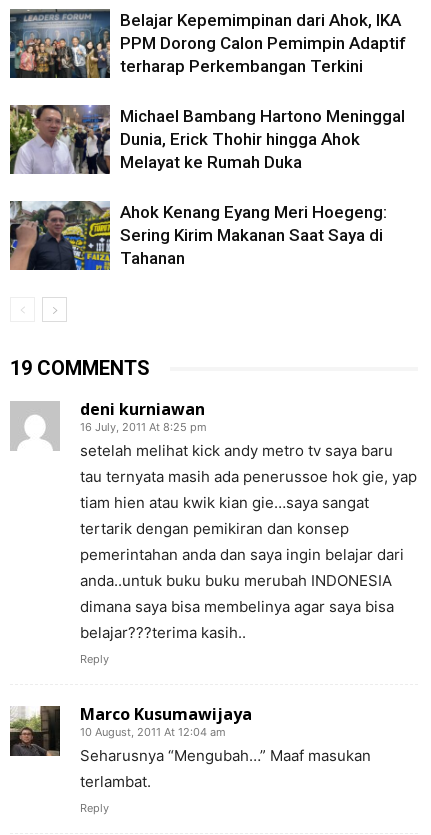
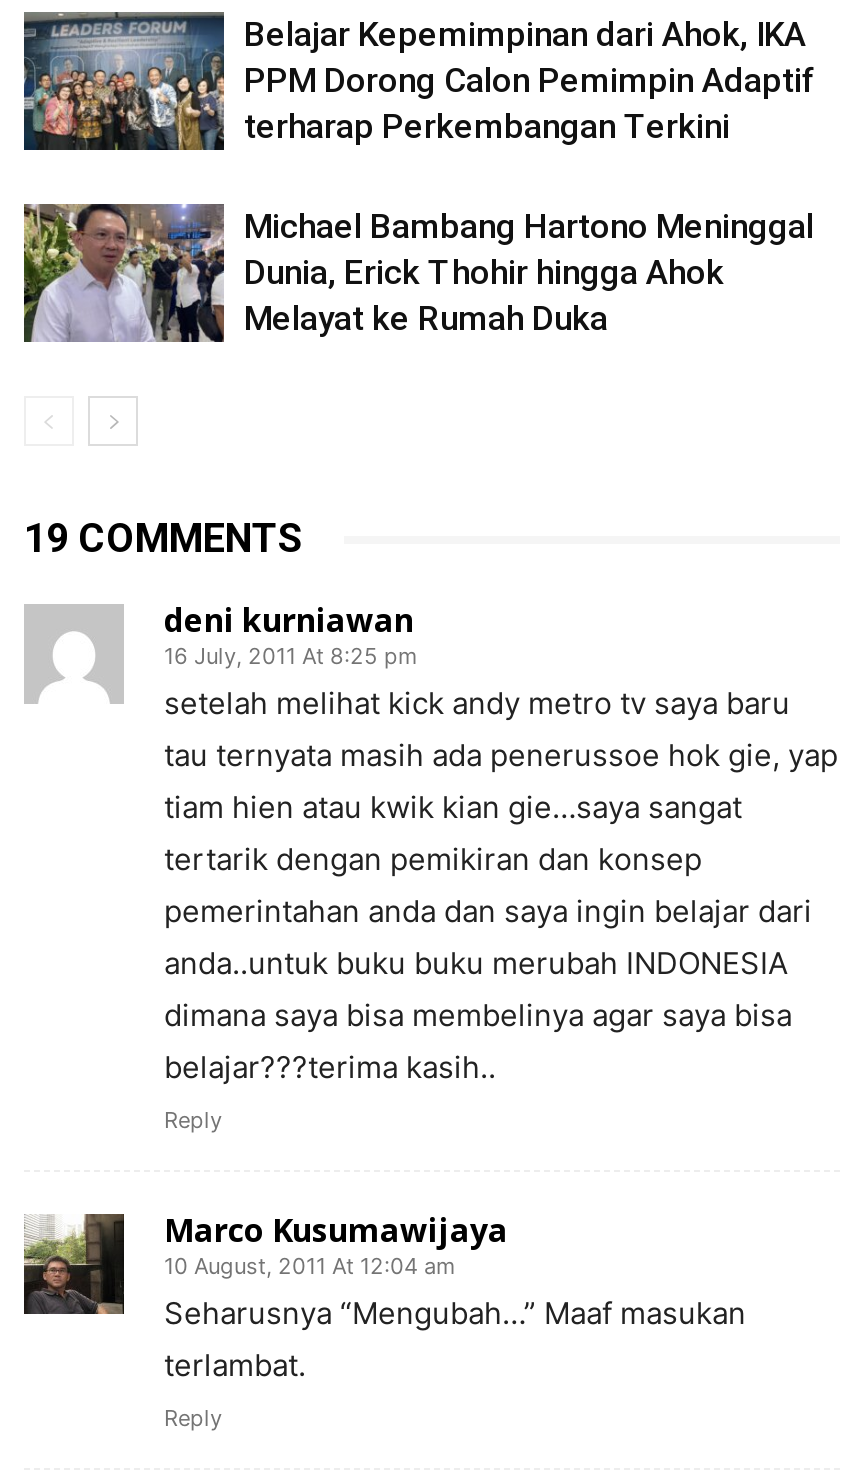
[9,200,387,271] [image] | Ahok Kenang Eyang Meri Hoegeng: | Sering Kirim Makanan Saat Saya di | Tahanan -> none

